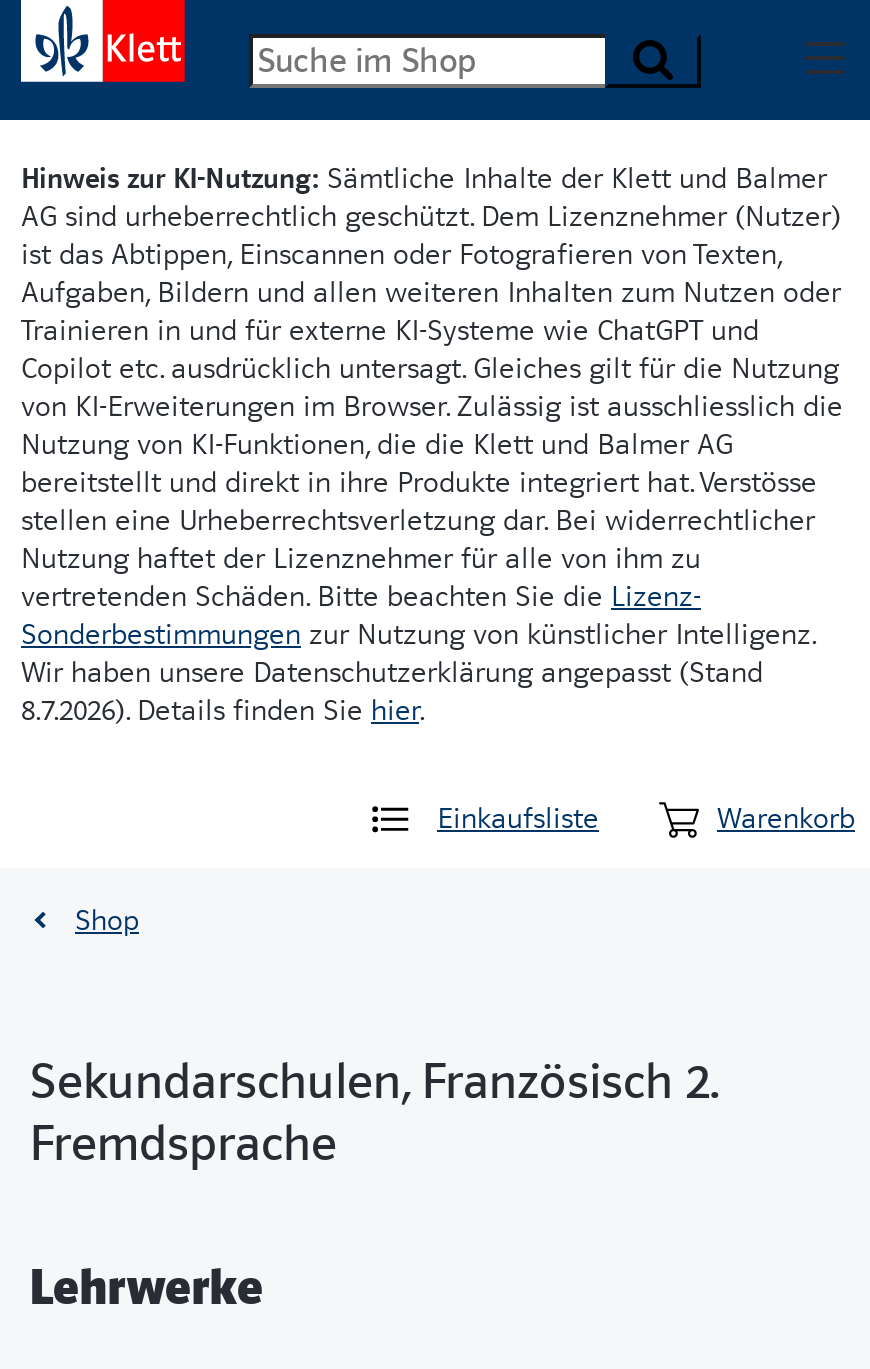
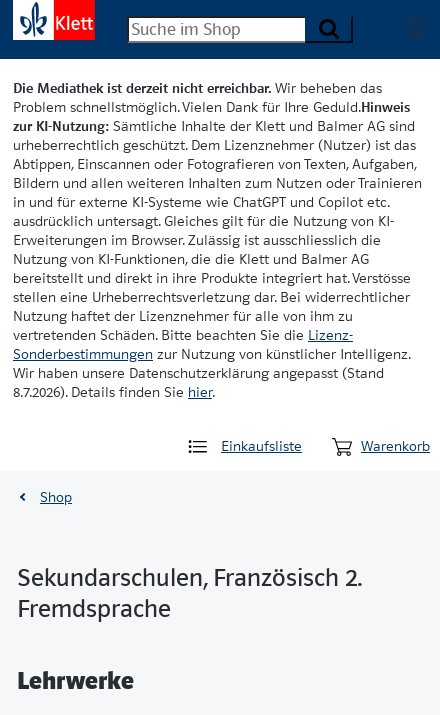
[21,160,843,424] Hinweis zur KI-Nutzung: Sämtliche Inhalte der Klett und Balmer | AG sind urheberrechtlich geschützt. Dem Lizenznehmer (Nutzer) | ist das Abtippen, Einscannen oder Fotografieren von Texten, | Aufgaben, Bildern und allen weiteren Inhalten zum Nutzen oder | Trainieren in und für externe KI-Systeme wie ChatGPT und | Copilot etc. ausdrücklich untersagt. Gleiches gilt für die Nutzung | von KI-Erweiterungen im Browser. Zulässig ist ausschliesslich die -> [13,79,422,249] Die Mediathek ist derzeit nicht erreichbar. Wir beheben das | Problem schnellstmöglich. Vielen Dank für Ihre Geduld.Hinweis | zur KI-Nutzung: Sämtliche Inhalte der Klett und Balmer AG sind | urheberrechtlich geschützt. Dem Lizenznehmer (Nutzer) ist das | Abtippen, Einscannen oder Fotografieren von Texten, Aufgaben, | Bildern und allen weiteren Inhalten zum Nutzen oder Trainieren | in und für externe KI-Systeme wie ChatGPT und Copilot etc. | ausdrücklich untersagt. Gleiches gilt für die Nutzung von KI- | Erweiterungen im Browser. Zulässig ist ausschliesslich die

